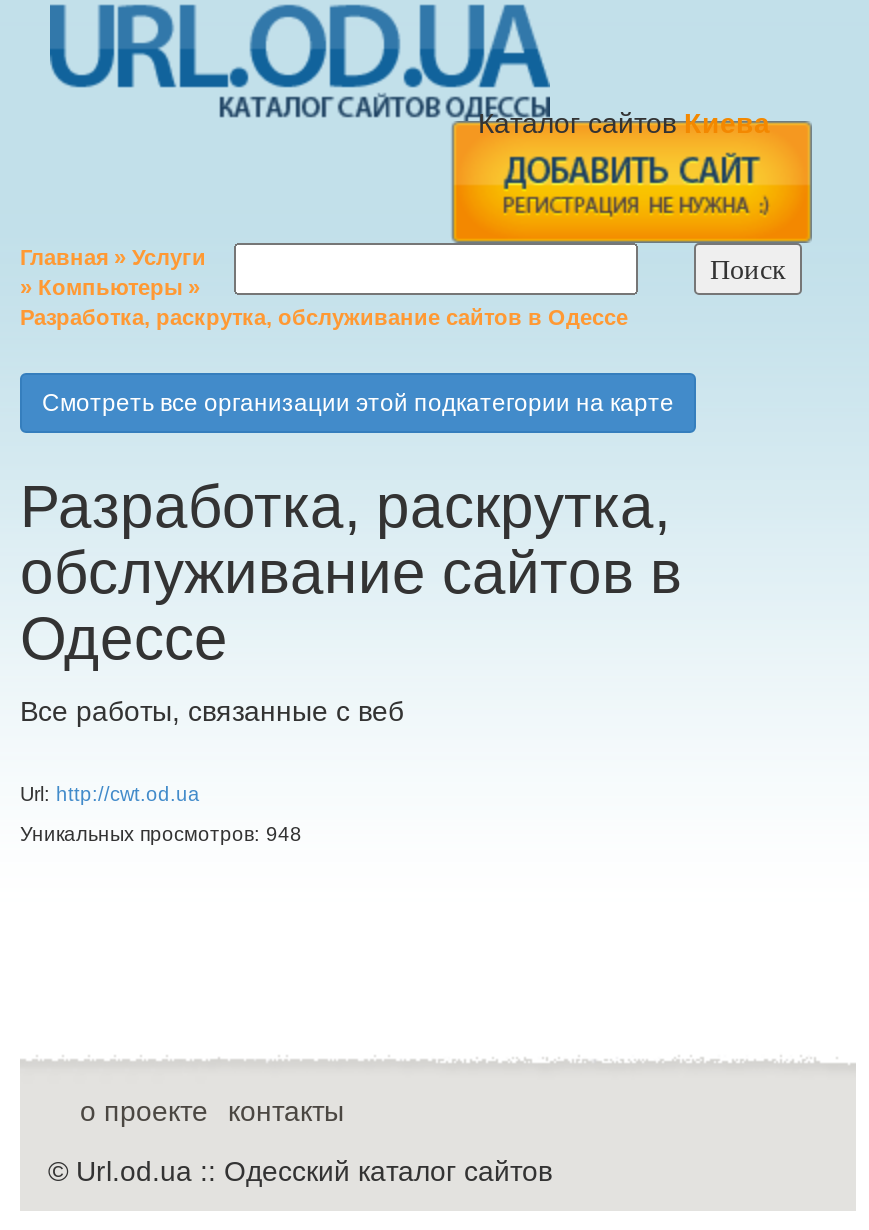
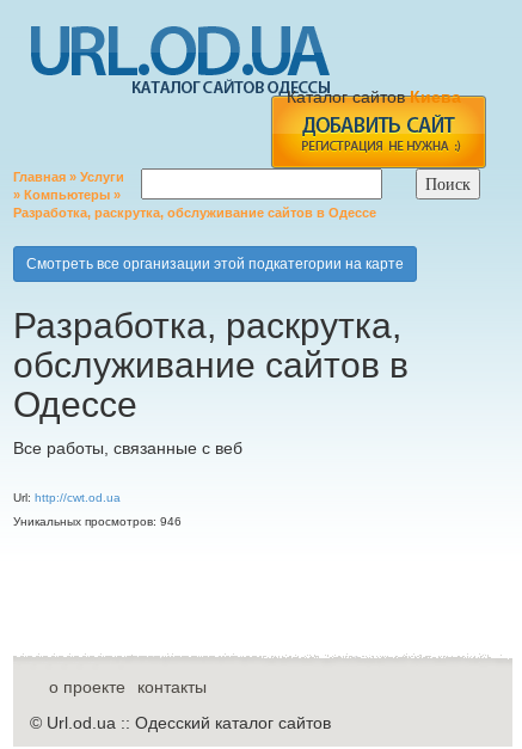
[20,823,302,845] Уникальных просмотров: 948 -> [13,515,182,528] Уникальных просмотров: 946

